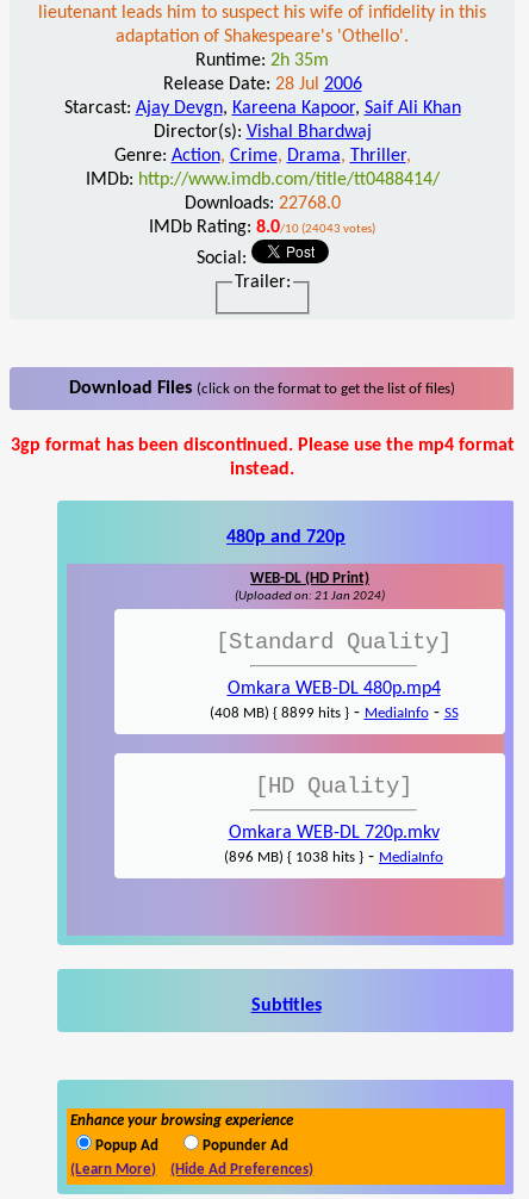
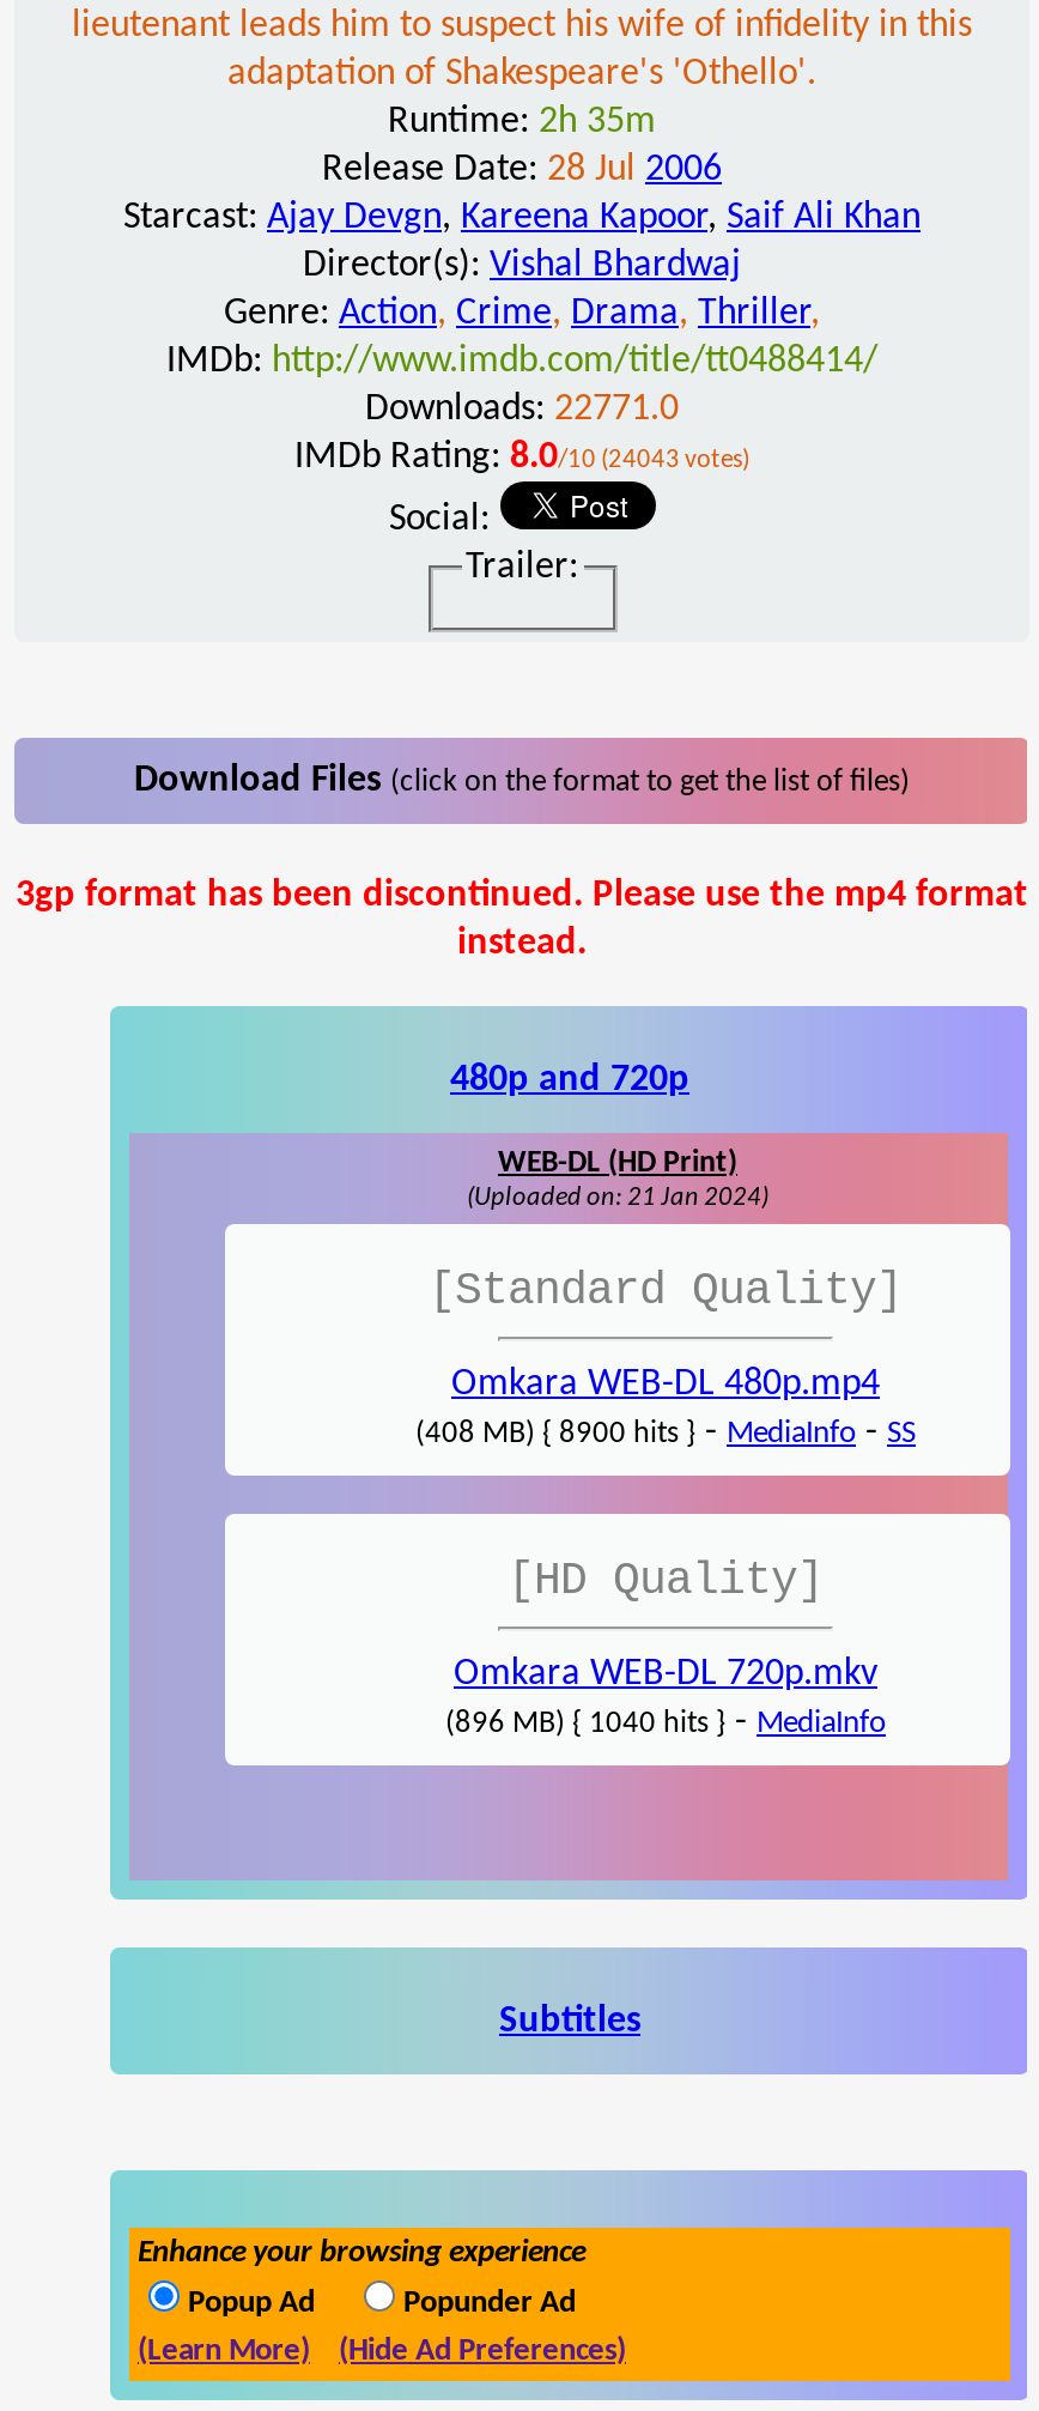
[184,194,340,213] Downloads: 22768.0 -> [365,390,679,428] Downloads: 22771.0
[209,704,458,723] (408 MB) { 8899 hits } - MediaInfo - SS -> [415,1414,916,1452] (408 MB) { 8900 hits } - MediaInfo - SS
[224,848,443,867] (896 MB) { 1038 hits } - MediaInfo -> [445,1704,886,1742] (896 MB) { 1040 hits } - MediaInfo

